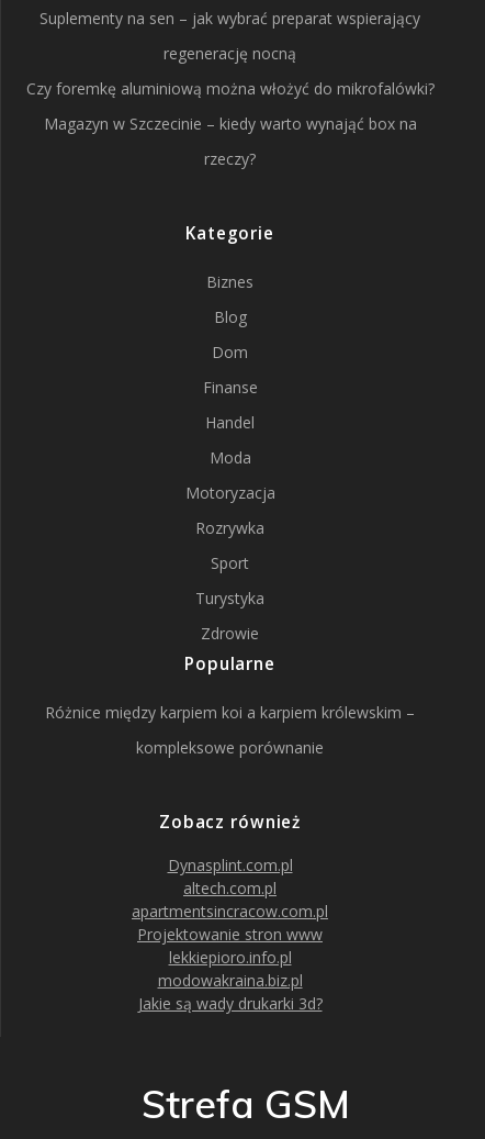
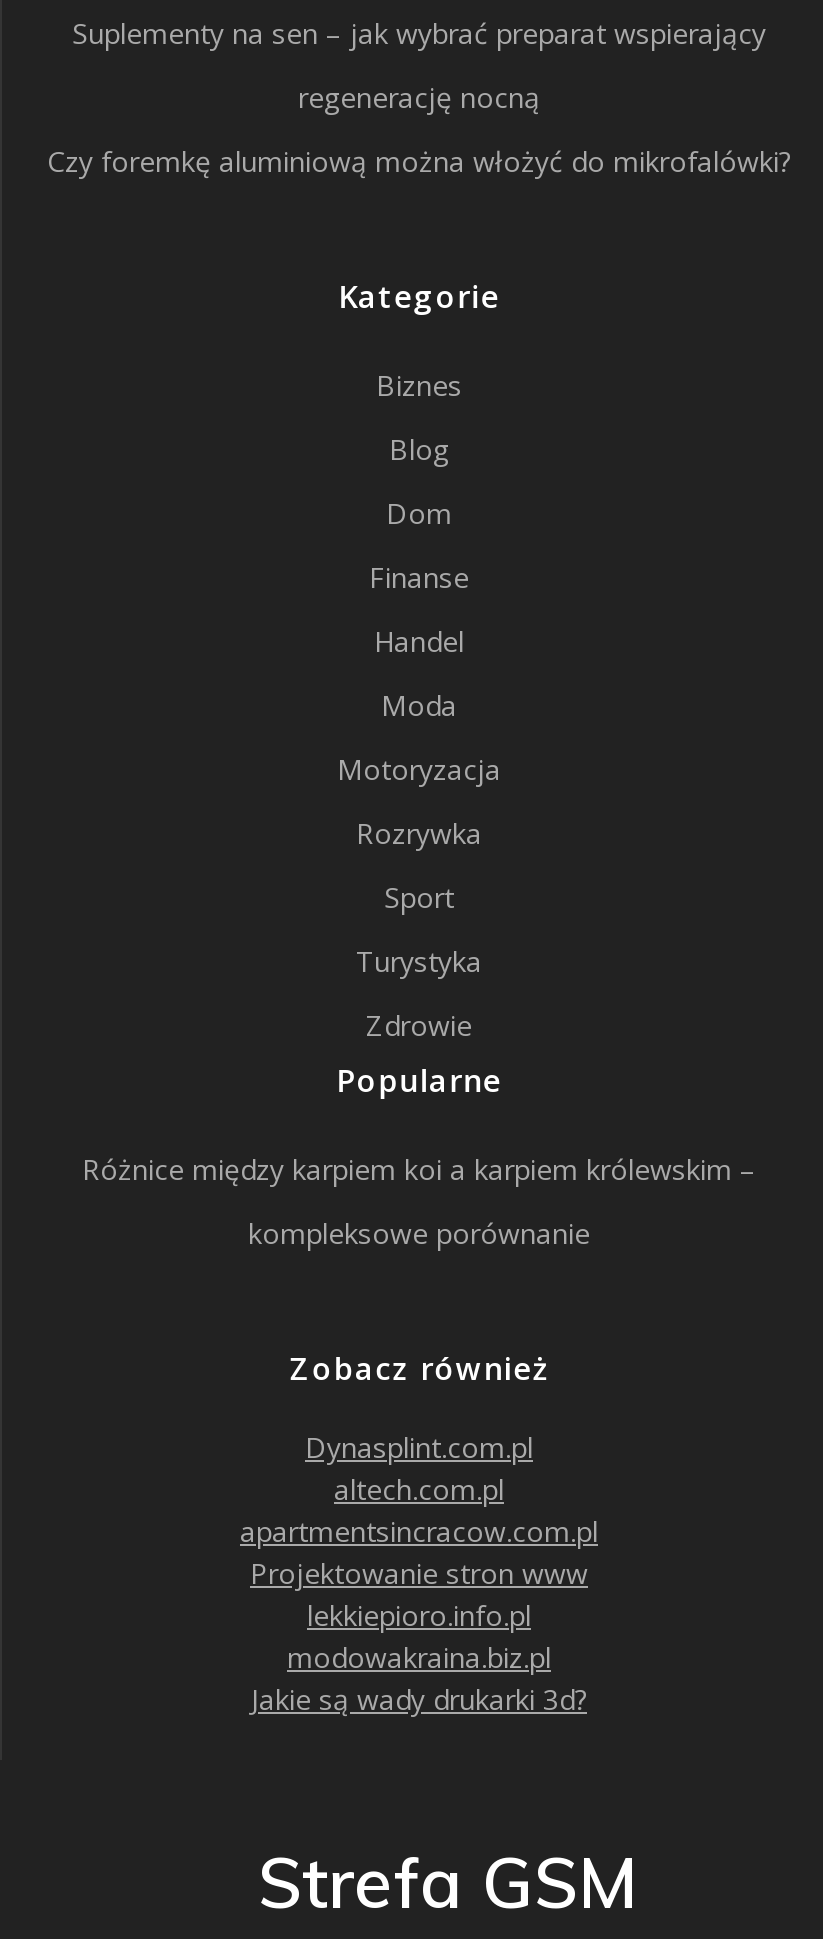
[43,113,416,169] Magazyn w Szczecinie – kiedy warto wynająć box na | rzeczy? -> none

